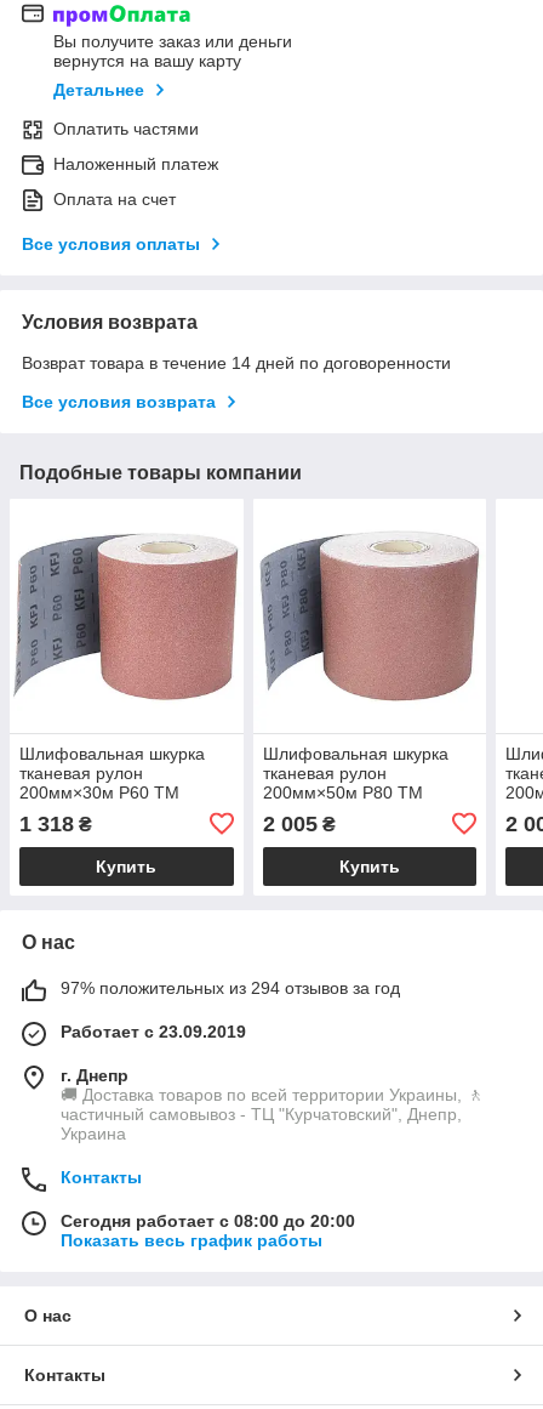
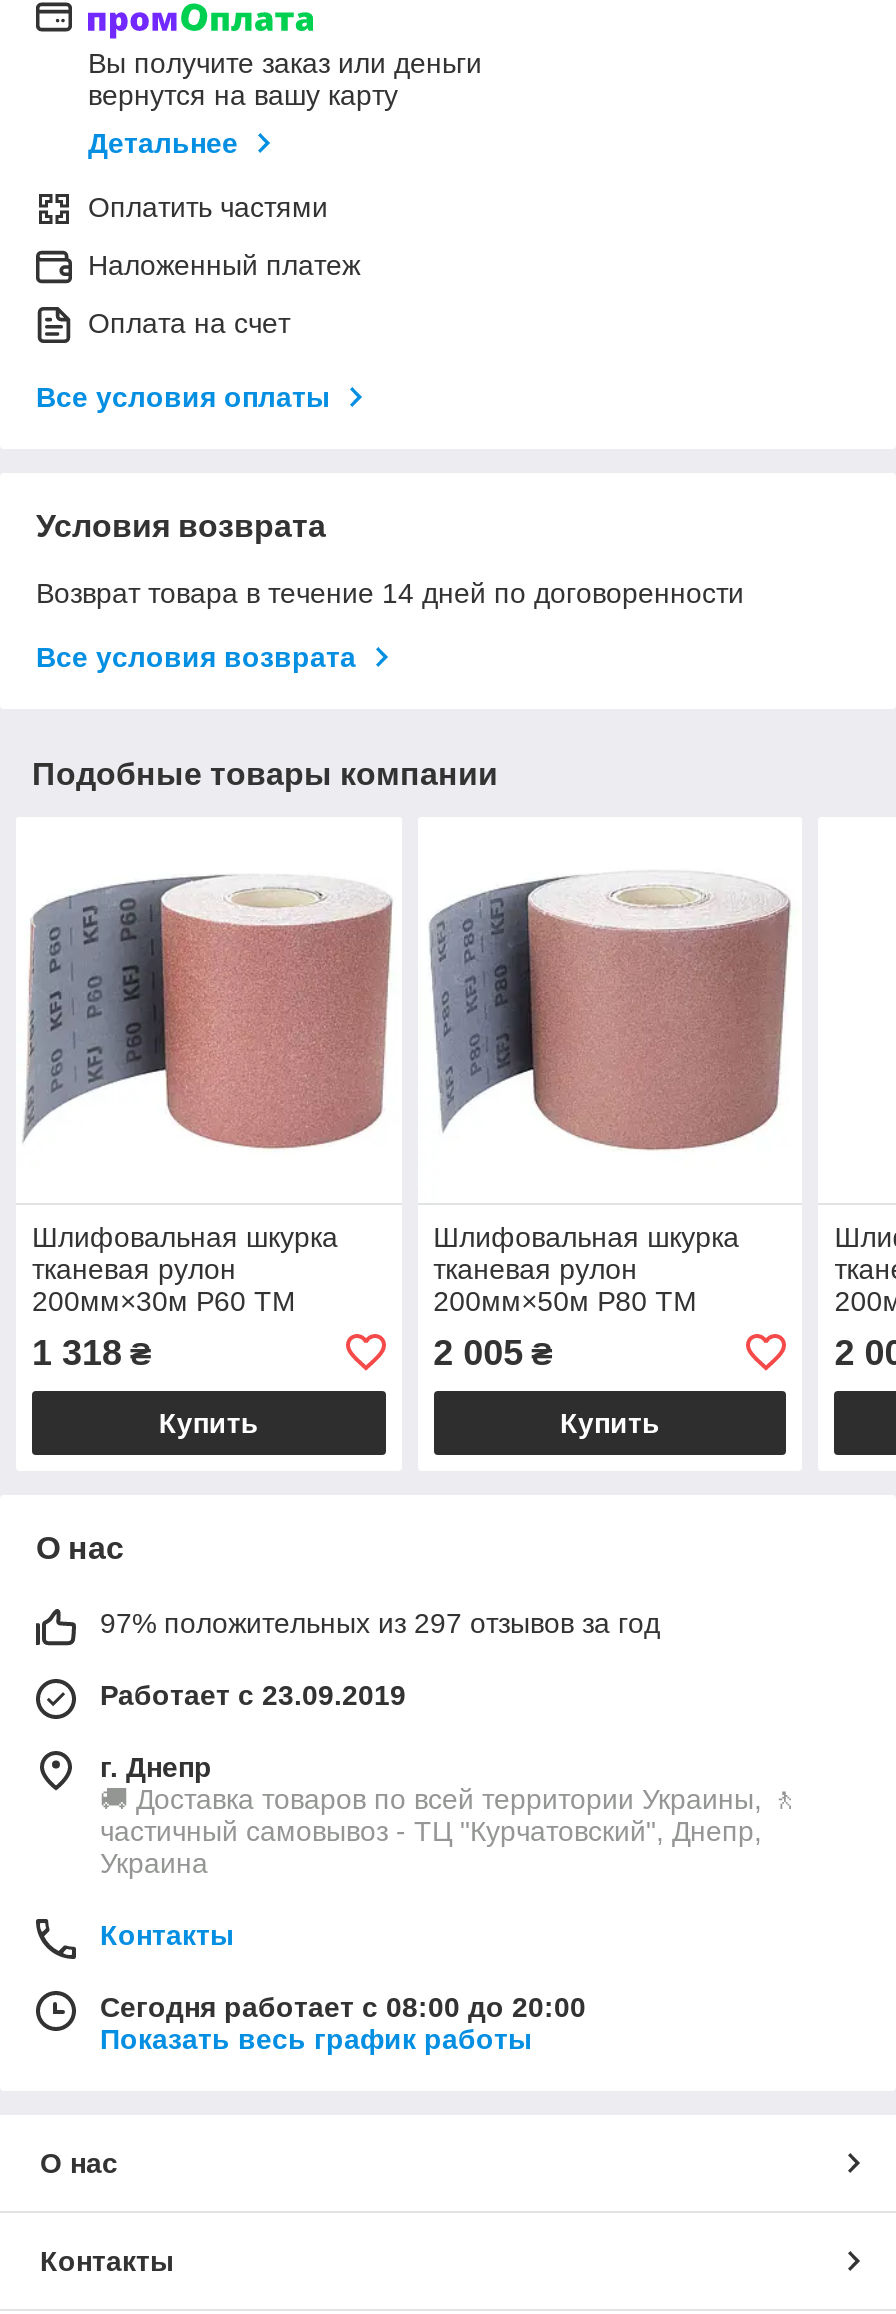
[61,978,400,997] 97% положительных из 294 отзывов за год -> [100,1607,660,1639] 97% положительных из 297 отзывов за год

